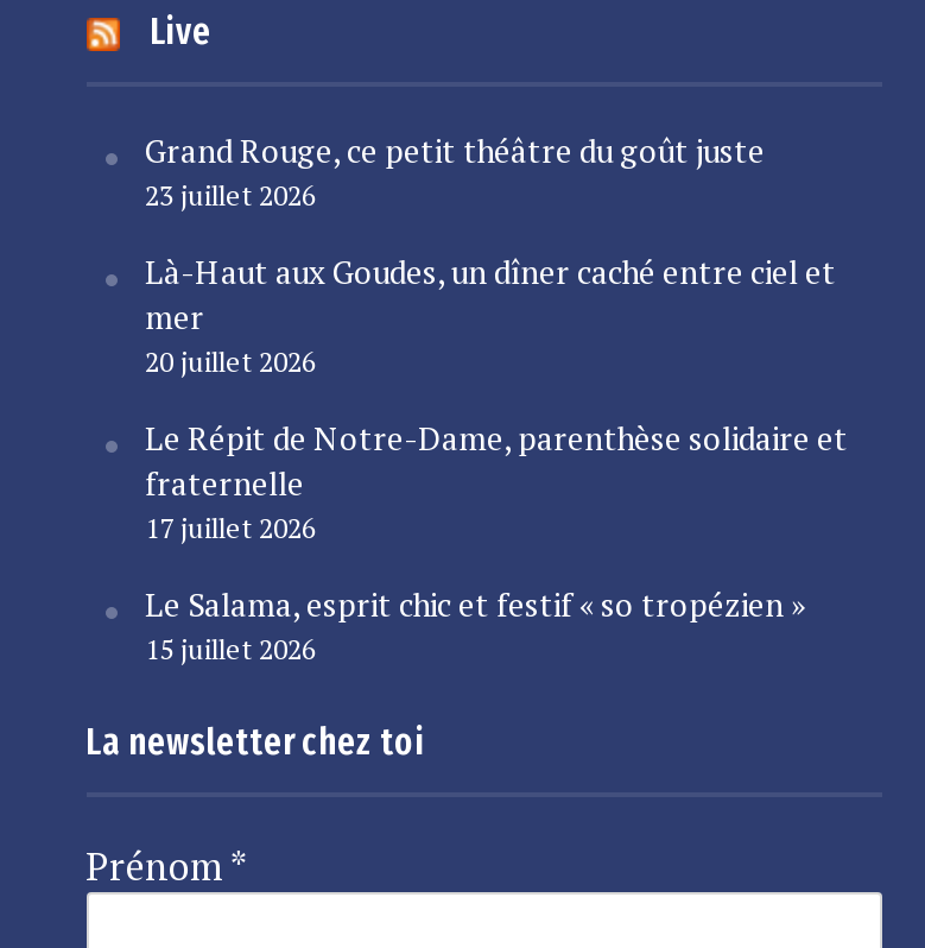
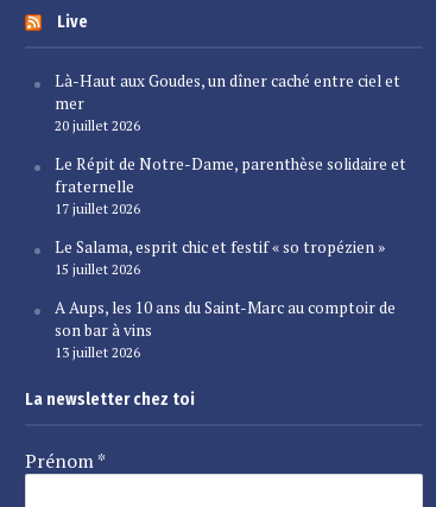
[145,130,765,214] Grand Rouge, ce petit théâtre du goût juste | 23 juillet 2026 -> none
moved [145,252,848,667] -> [54,71,406,278]: Là-Haut aux Goudes, un dîner caché entre ciel et | mer | 20 juillet 2026 | Le Répit de Notre-Dame, parenthèse solidaire et | fraternelle | 17 juillet 2026 | Le Salama, esprit chic et festif « so tropézien » | 15 juillet 2026
none -> [54,297,395,361] A Aups, les 10 ans du Saint-Marc au comptoir de | son bar à vins | 13 juillet 2026

